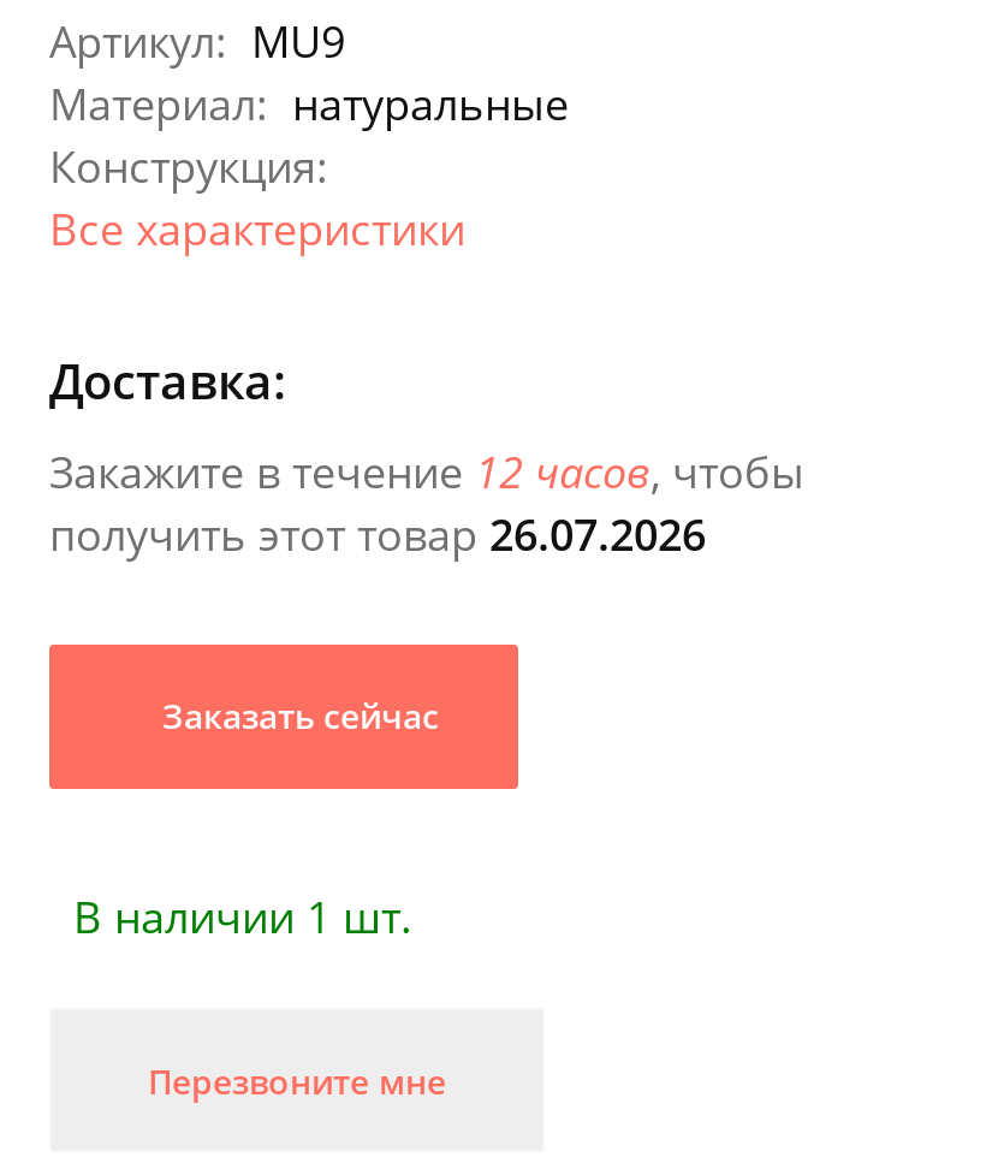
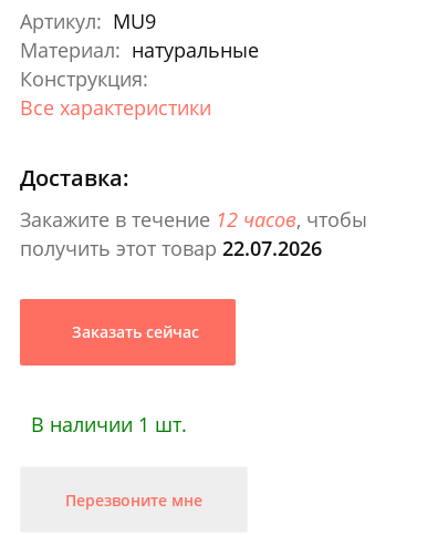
[49,505,706,563] получить этот товар 26.07.2026 -> [20,235,322,261] получить этот товар 22.07.2026

